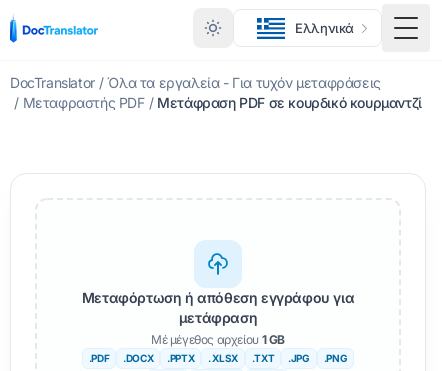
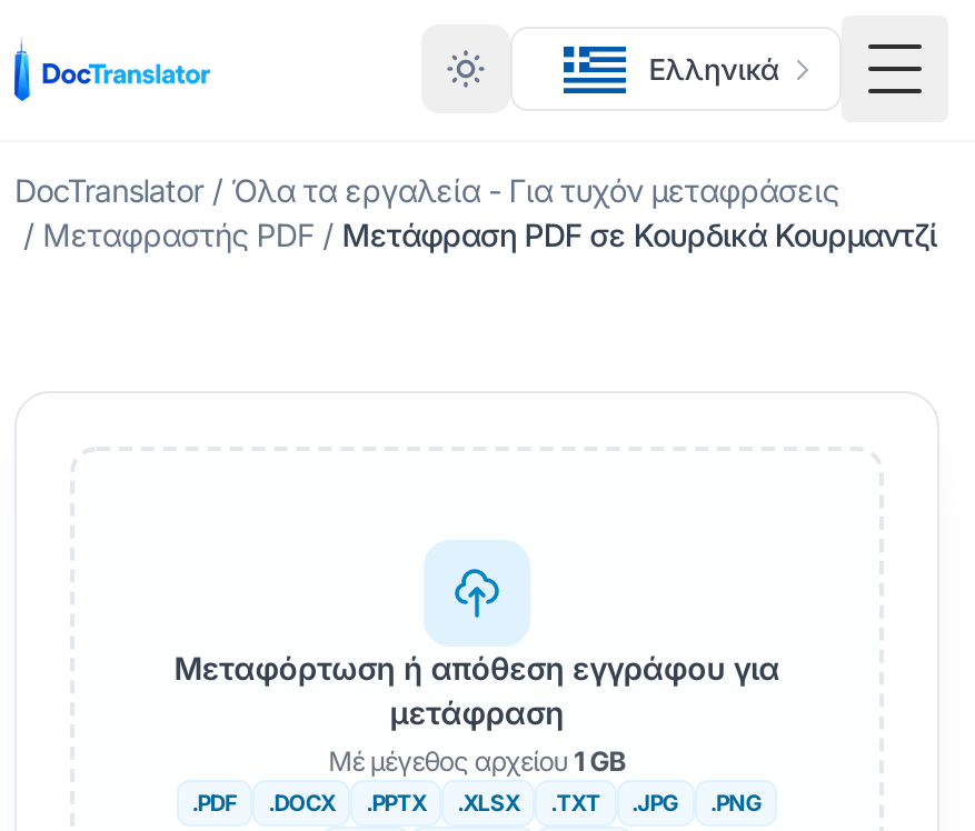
[14,94,422,111] / Μεταφραστής PDF / Μετάφραση PDF σε κουρδικό κουρμαντζί -> [23,216,937,253] / Μεταφραστής PDF / Μετάφραση PDF σε Κουρδικά Κουρμαντζί
[208,352,238,364] . XLSX -> [457,789,519,815] .XLSX

